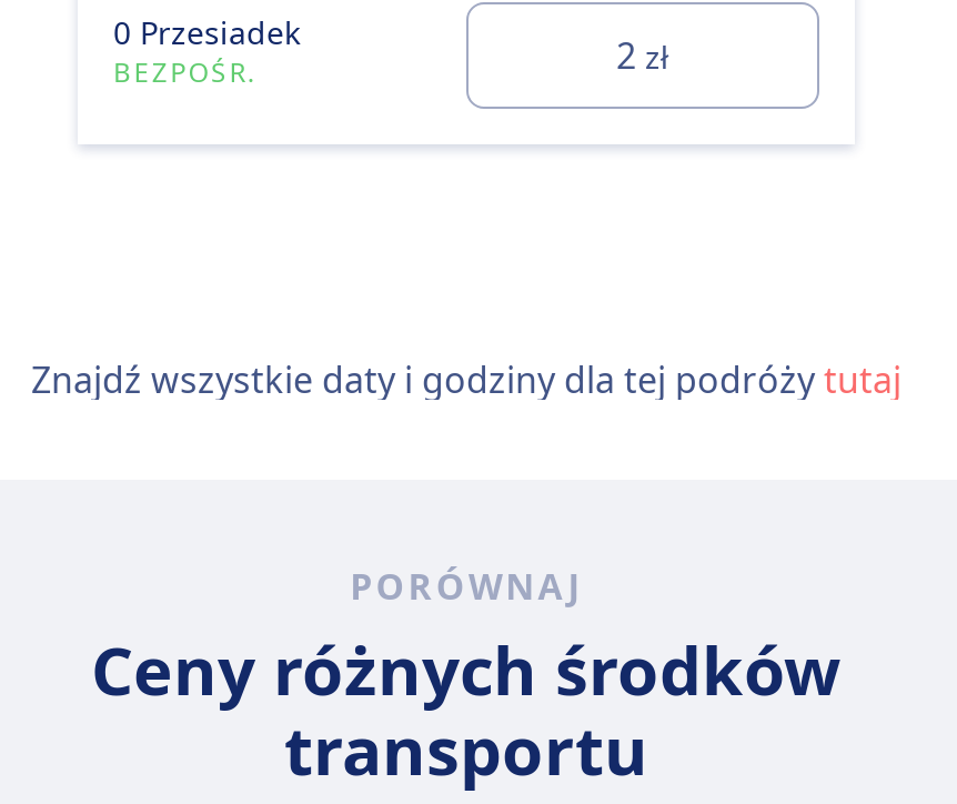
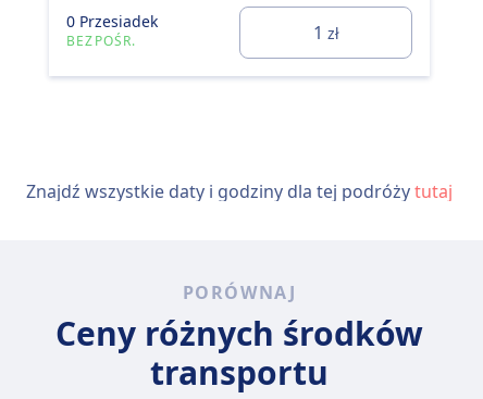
[616,30,669,79] 2 zł -> [313,20,339,44] 1 zł

